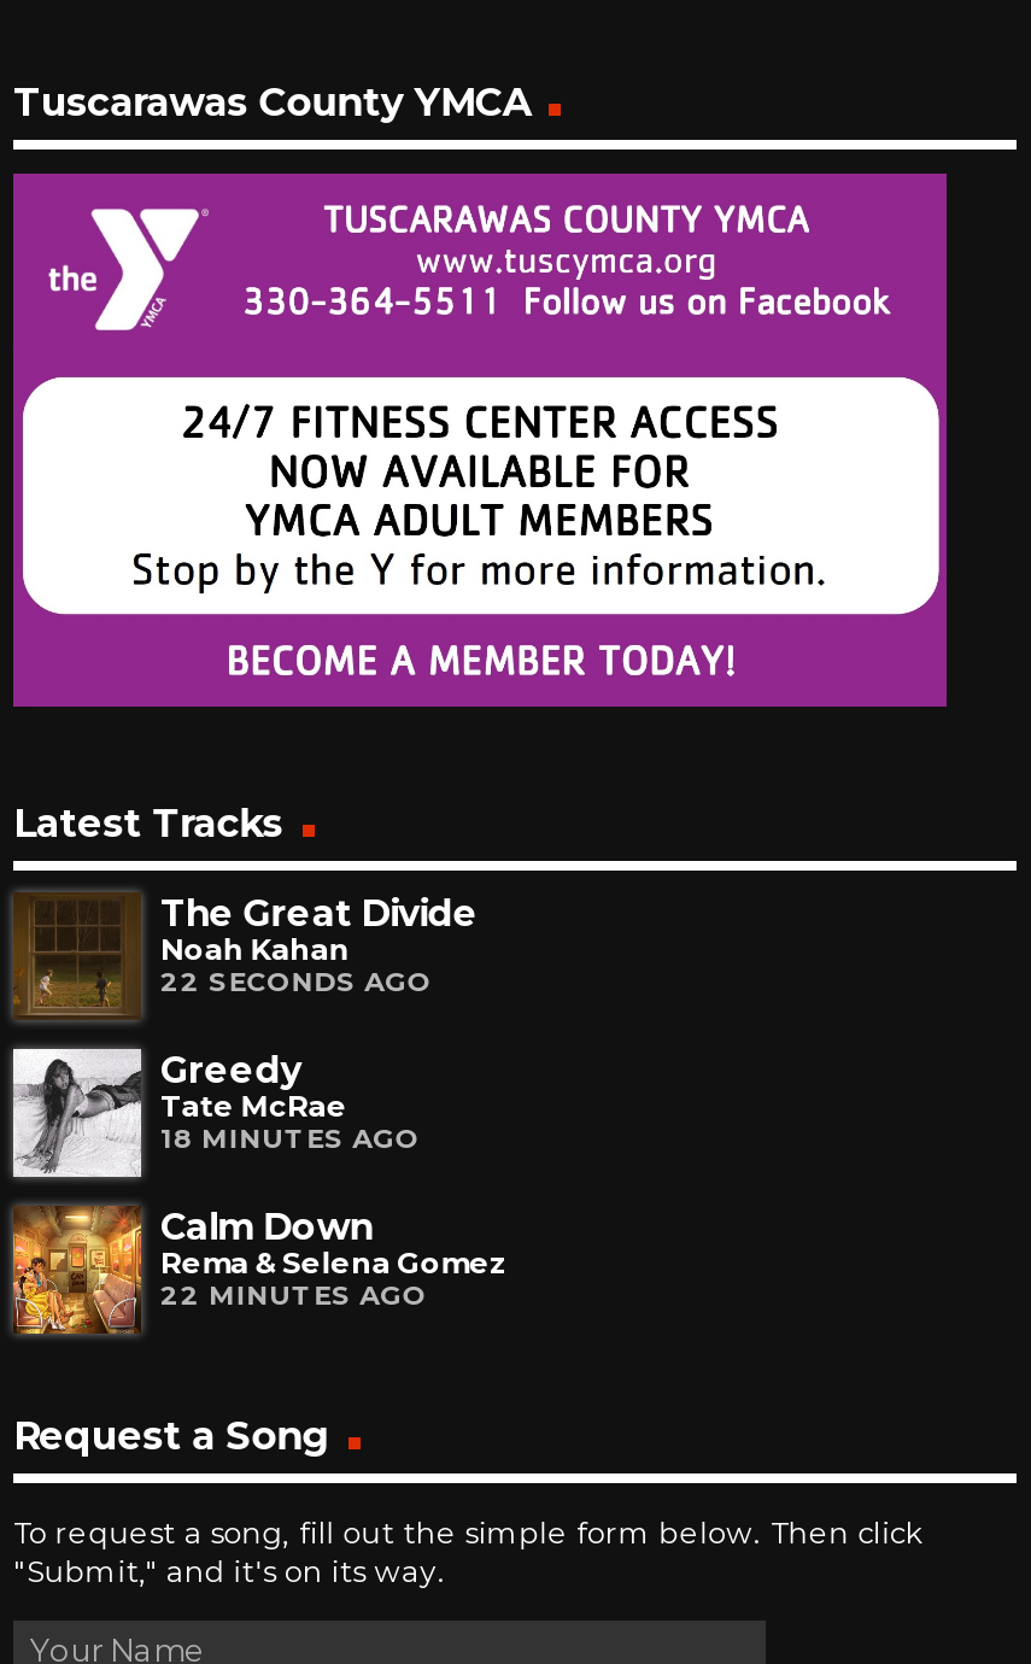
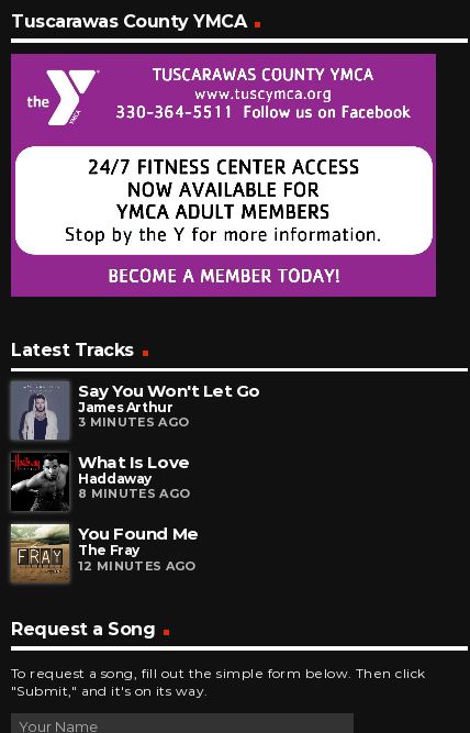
[13,891,478,1020] [image] | The Great Divide | Noah Kahan | 22 SECONDS AGO -> [10,380,260,441] [image] | Say You Won't Let Go | James Arthur | 3 MINUTES AGO
[11,1047,420,1179] [image] | Greedy | Tate McRae | 18 MINUTES AGO -> [11,452,190,511] [image] | What Is Love | Haddaway | 8 MINUTES AGO
[13,1203,508,1336] [image] | Calm Down | Rema & Selena Gomez | 22 MINUTES AGO -> [10,523,198,582] [image] | You Found Me | The Fray | 12 MINUTES AGO

